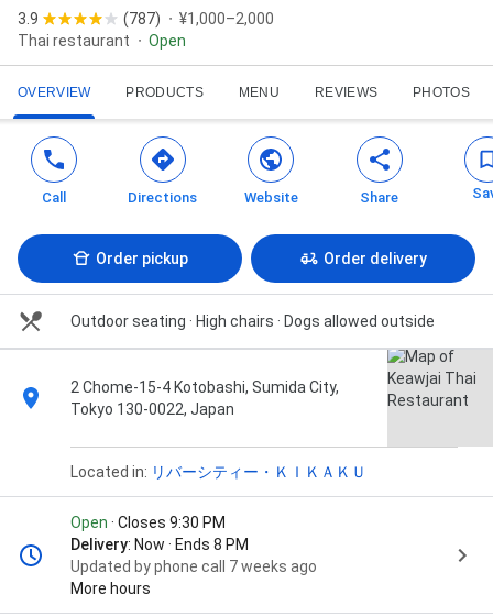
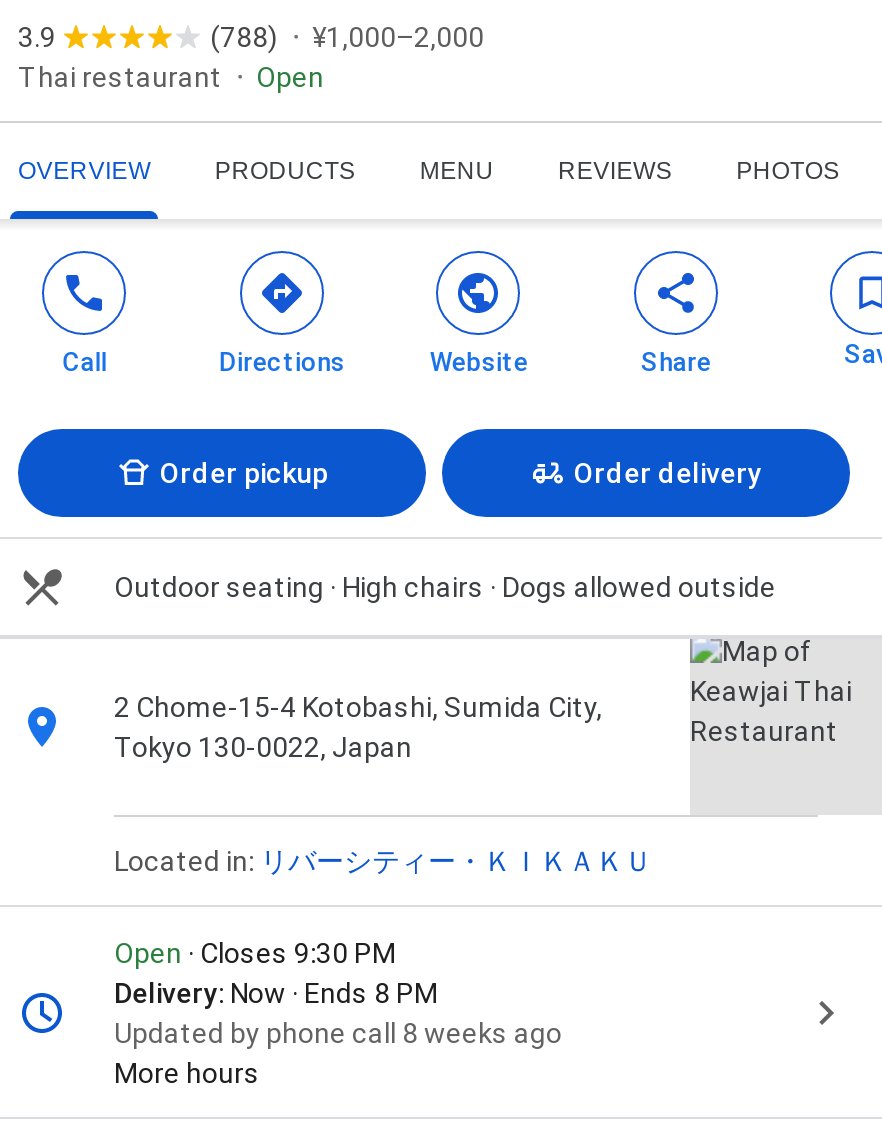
[123,10,274,28] (787) ¥1,000–2,000 -> [210,21,484,53] (788) ¥1,000–2,000
[70,558,317,576] Updated by phone call 7 weeks ago -> [114,1017,562,1049] Updated by phone call 8 weeks ago

